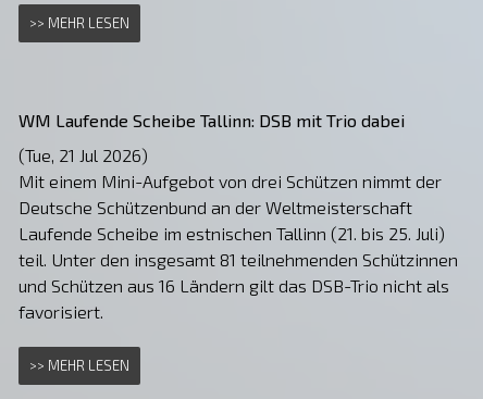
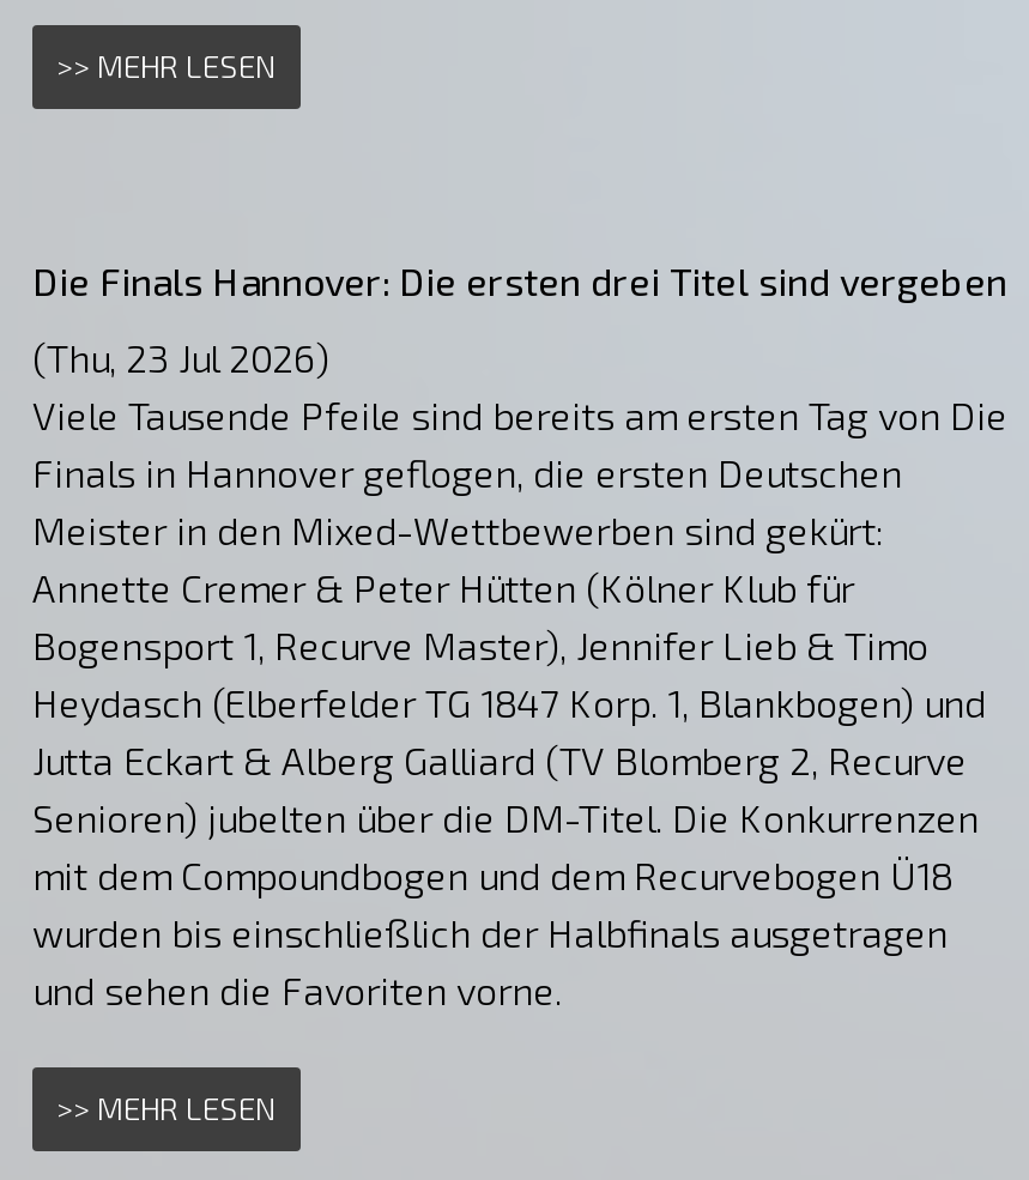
[18,110,405,130] WM Laufende Scheibe Tallinn: DSB mit Trio dabei -> [32,258,1007,303] Die Finals Hannover: Die ersten drei Titel sind vergeben
[18,145,458,322] (Tue, 21 Jul 2026) | Mit einem Mini-Aufgebot von drei Schützen nimmt der | Deutsche Schützenbund an der Weltmeisterschaft | Laufende Scheibe im estnischen Tallinn (21. bis 25. Juli) | teil. Unter den insgesamt 81 teilnehmenden Schützinnen | und Schützen aus 16 Ländern gilt das DSB-Trio nicht als | favorisiert. -> [32,334,1007,1012] (Thu, 23 Jul 2026) | Viele Tausende Pfeile sind bereits am ersten Tag von Die | Finals in Hannover geflogen, die ersten Deutschen | Meister in den Mixed-Wettbewerben sind gekürt: | Annette Cremer & Peter Hütten (Kölner Klub für | Bogensport 1, Recurve Master), Jennifer Lieb & Timo | Heydasch (Elberfelder TG 1847 Korp. 1, Blankbogen) und | Jutta Eckart & Alberg Galliard (TV Blomberg 2, Recurve | Senioren) jubelten über die DM-Titel. Die Konkurrenzen | mit dem Compoundbogen und dem Recurvebogen Ü18 | wurden bis einschließlich der Halbfinals ausgetragen | und sehen die Favoriten vorne.

